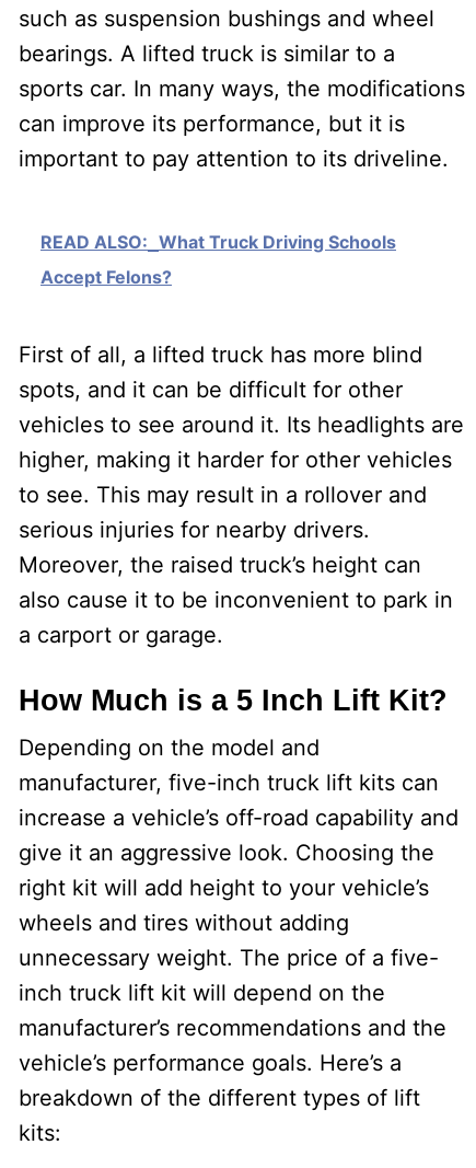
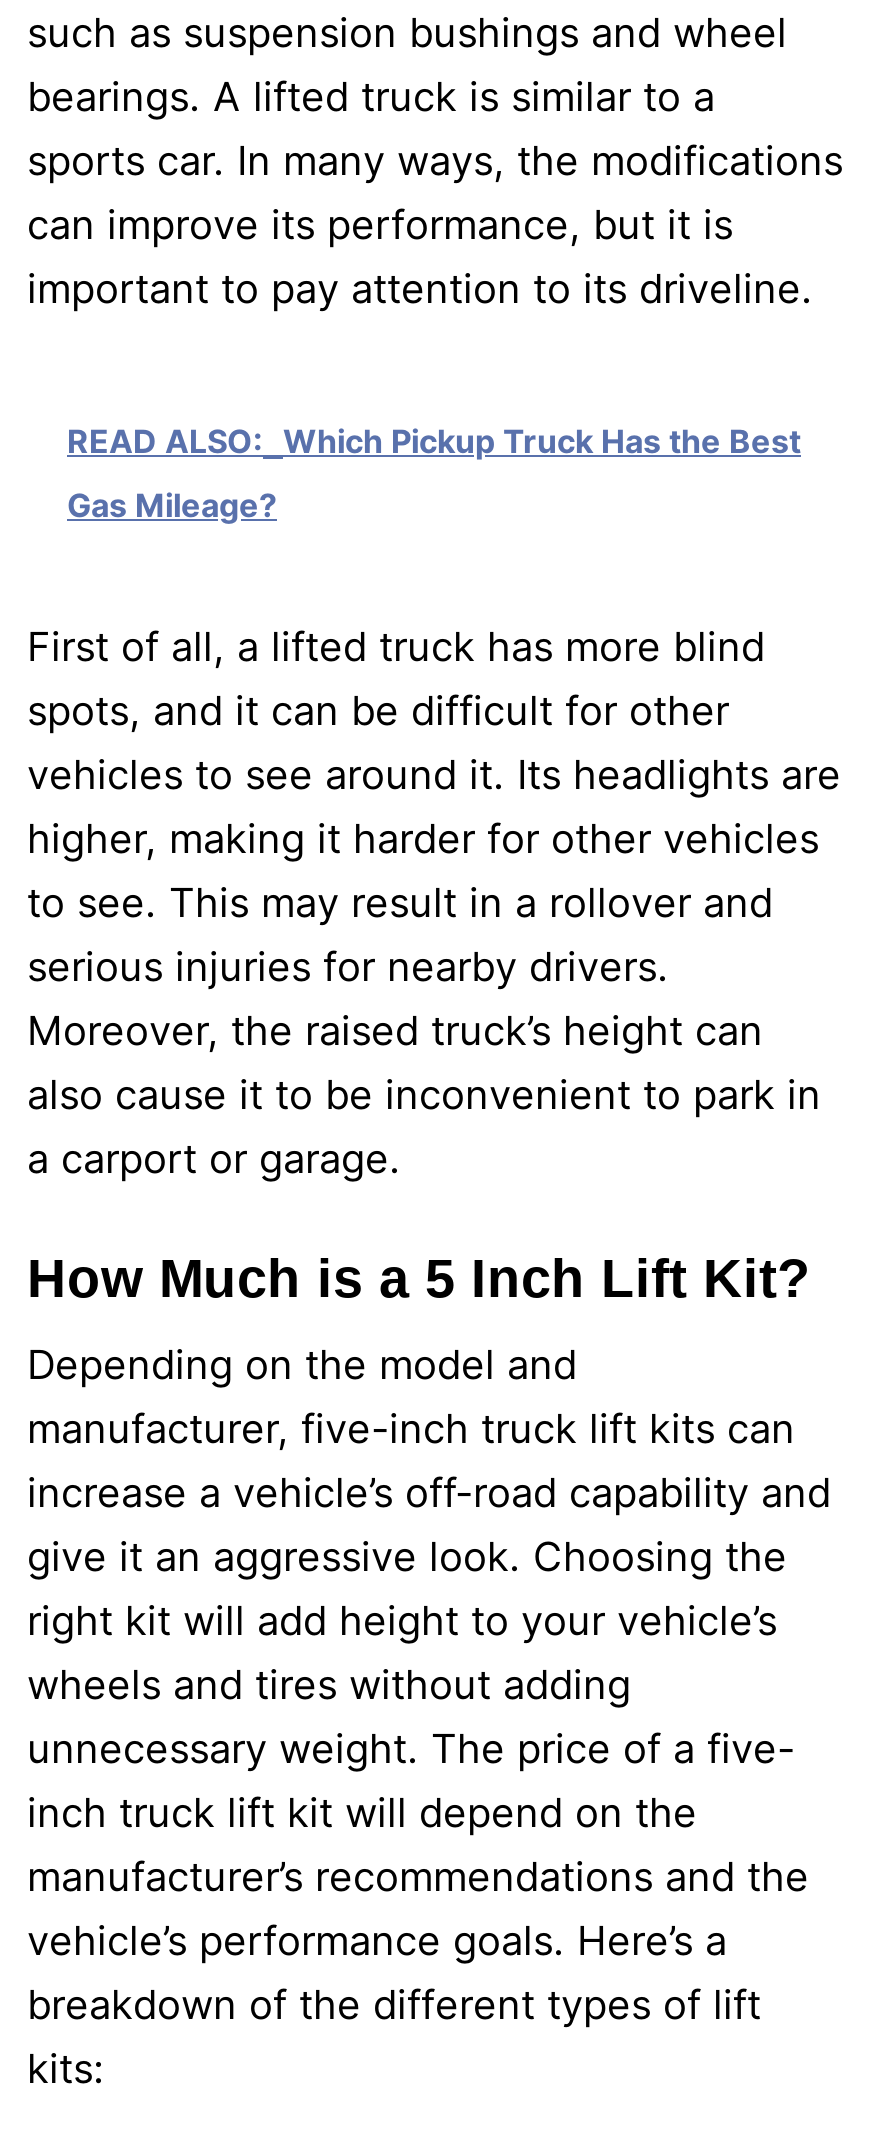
[40,231,396,253] READ ALSO: What Truck Driving Schools -> [67,422,801,462] READ ALSO: Which Pickup Truck Has the Best
[40,266,172,288] Accept Felons? -> [67,486,277,526] Gas Mileage?

